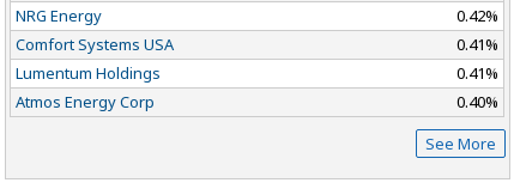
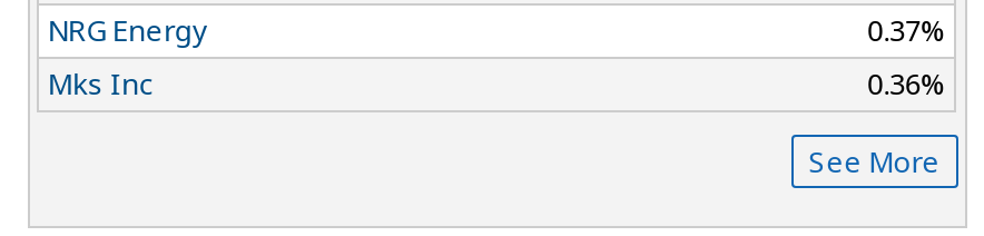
[16,5,499,113] 0.42% | Comfort Systems USA | 0.41% | Lumentum Holdings | 0.41% | Atmos Energy Corp | 0.40% -> [48,9,945,103] 0.37% | Mks Inc | 0.36%

